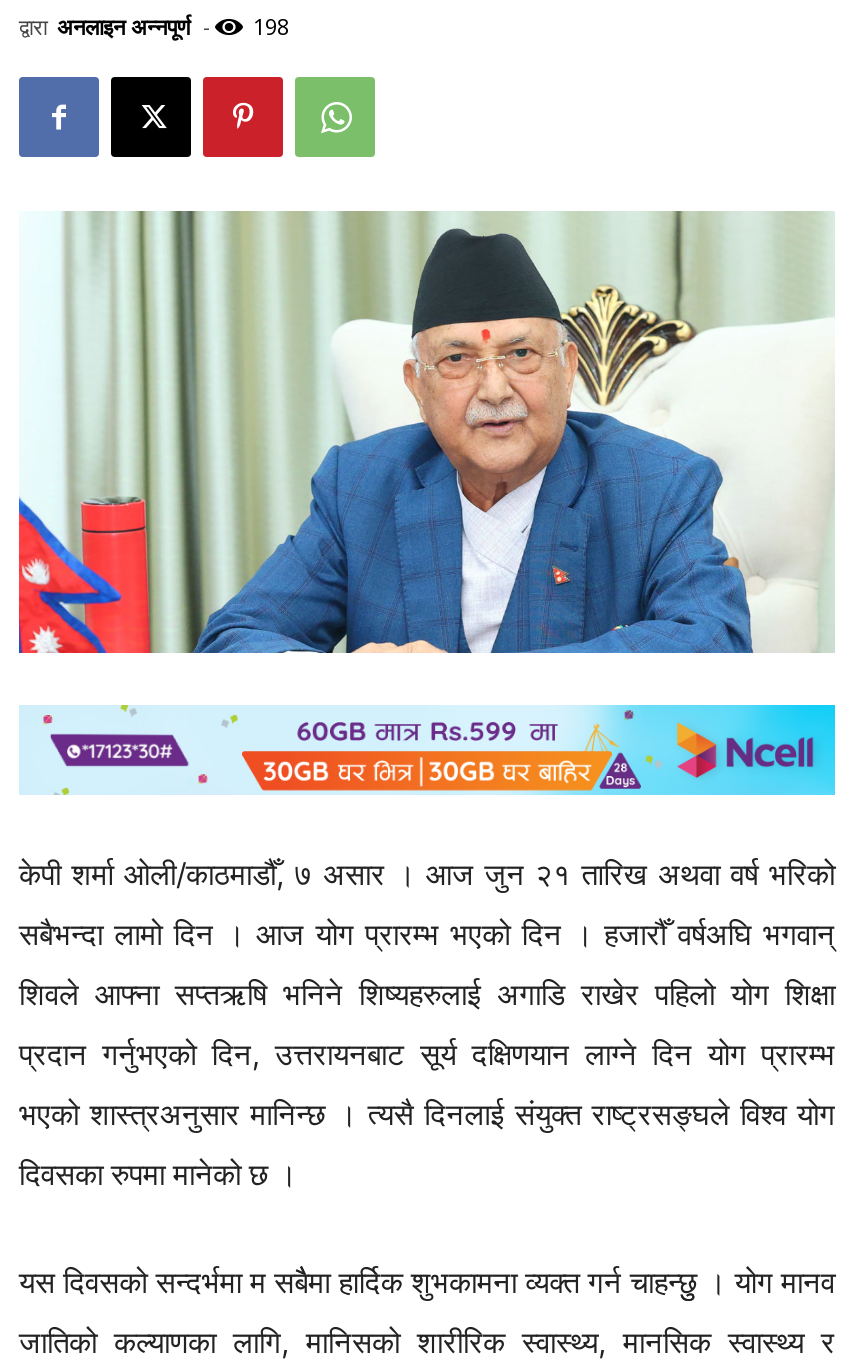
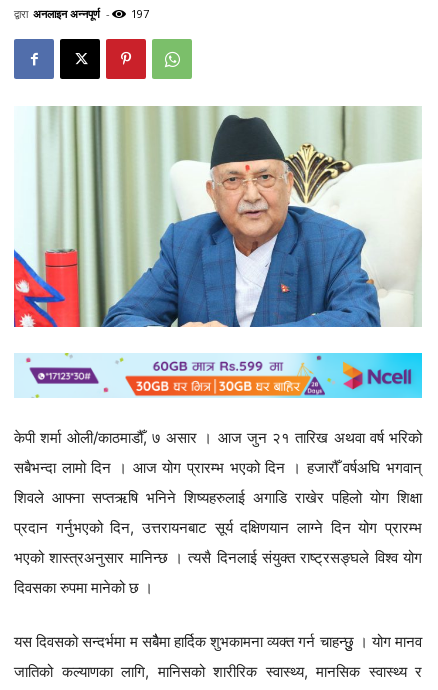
[19,11,289,41] द्वारा अनलाइन अन्नपूर्ण - 198 -> [14,6,149,21] द्वारा अनलाइन अन्नपूर्ण - 197

